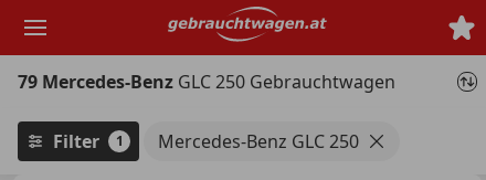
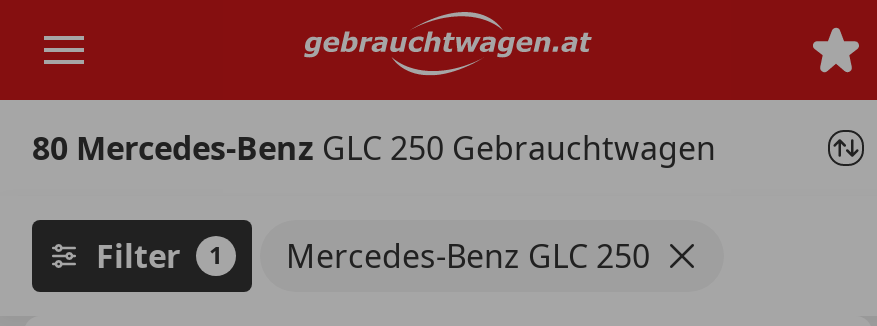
[18,70,395,94] 79 Mercedes-Benz GLC 250 Gebrauchtwagen -> [32,126,716,170] 80 Mercedes-Benz GLC 250 Gebrauchtwagen

